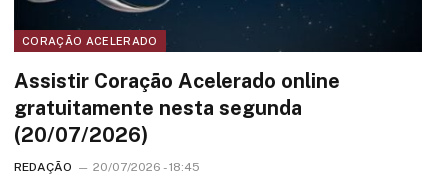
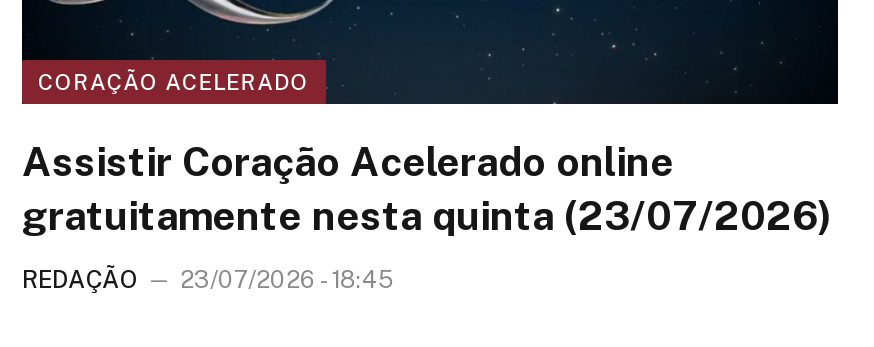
[14,95,302,146] gratuitamente nesta segunda | (20/07/2026) -> [22,191,832,239] gratuitamente nesta quinta (23/07/2026)
[14,159,200,173] REDAÇÃO 20/07/2026 - 18:45 -> [22,265,394,293] REDAÇÃO 23/07/2026 - 18:45

